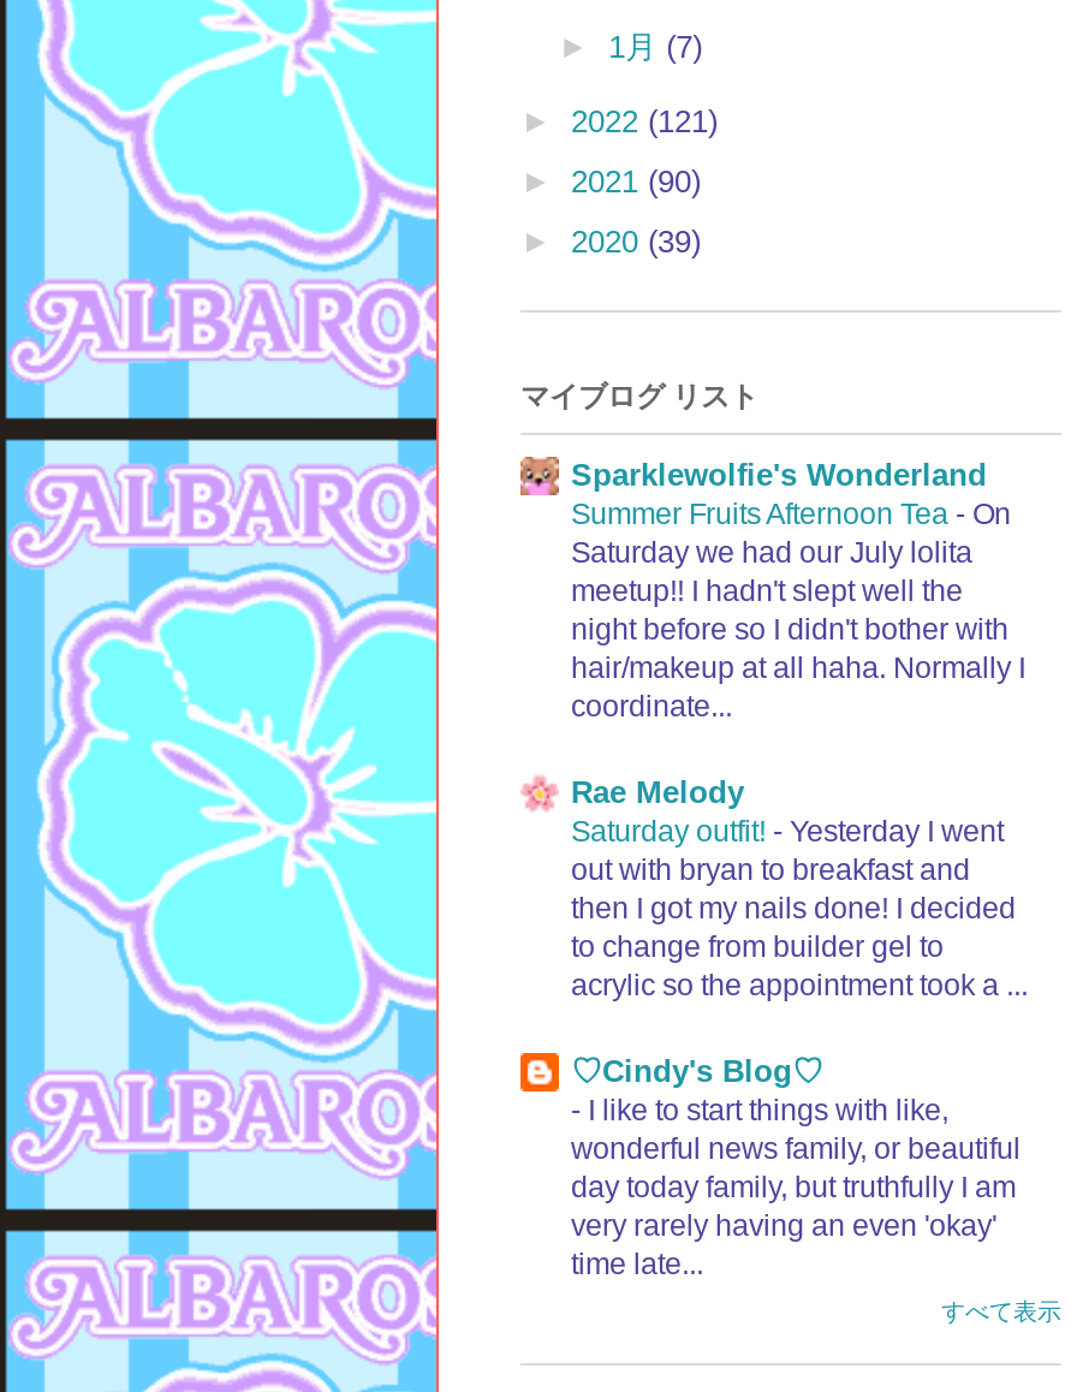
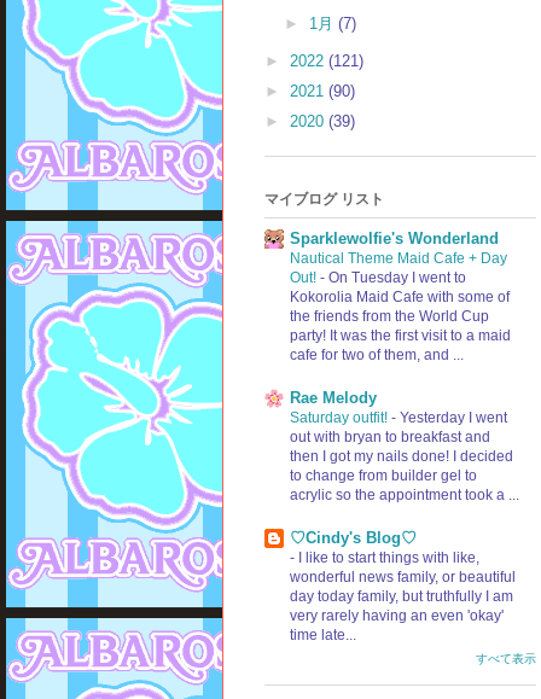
[571,497,1025,723] Summer Fruits Afternoon Tea - On | Saturday we had our July lolita | meetup!! I hadn't slept well the | night before so I didn't bother with | hair/makeup at all haha. Normally I | coordinate... -> [290,250,511,363] Nautical Theme Maid Cafe + Day | Out! - On Tuesday I went to | Kokorolia Maid Cafe with some of | the friends from the World Cup | party! It was the first visit to a maid | cafe for two of them, and ...

